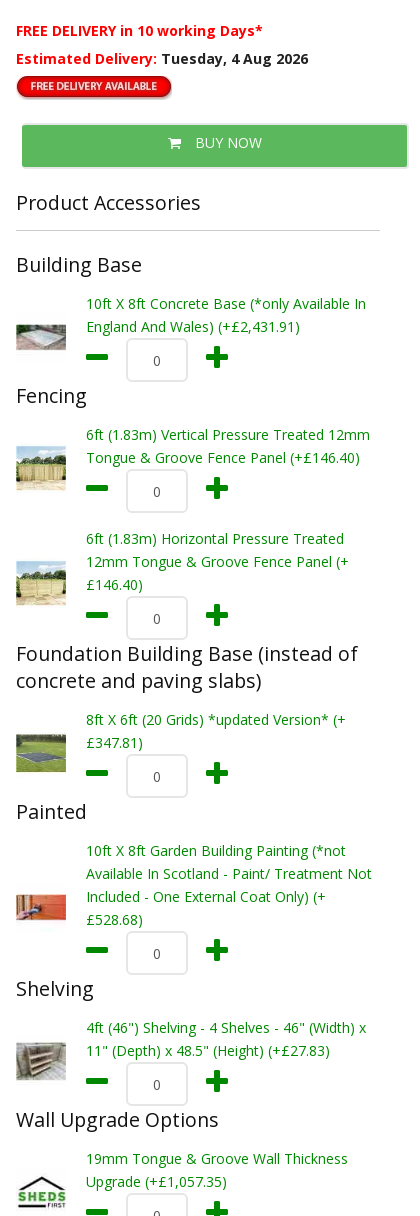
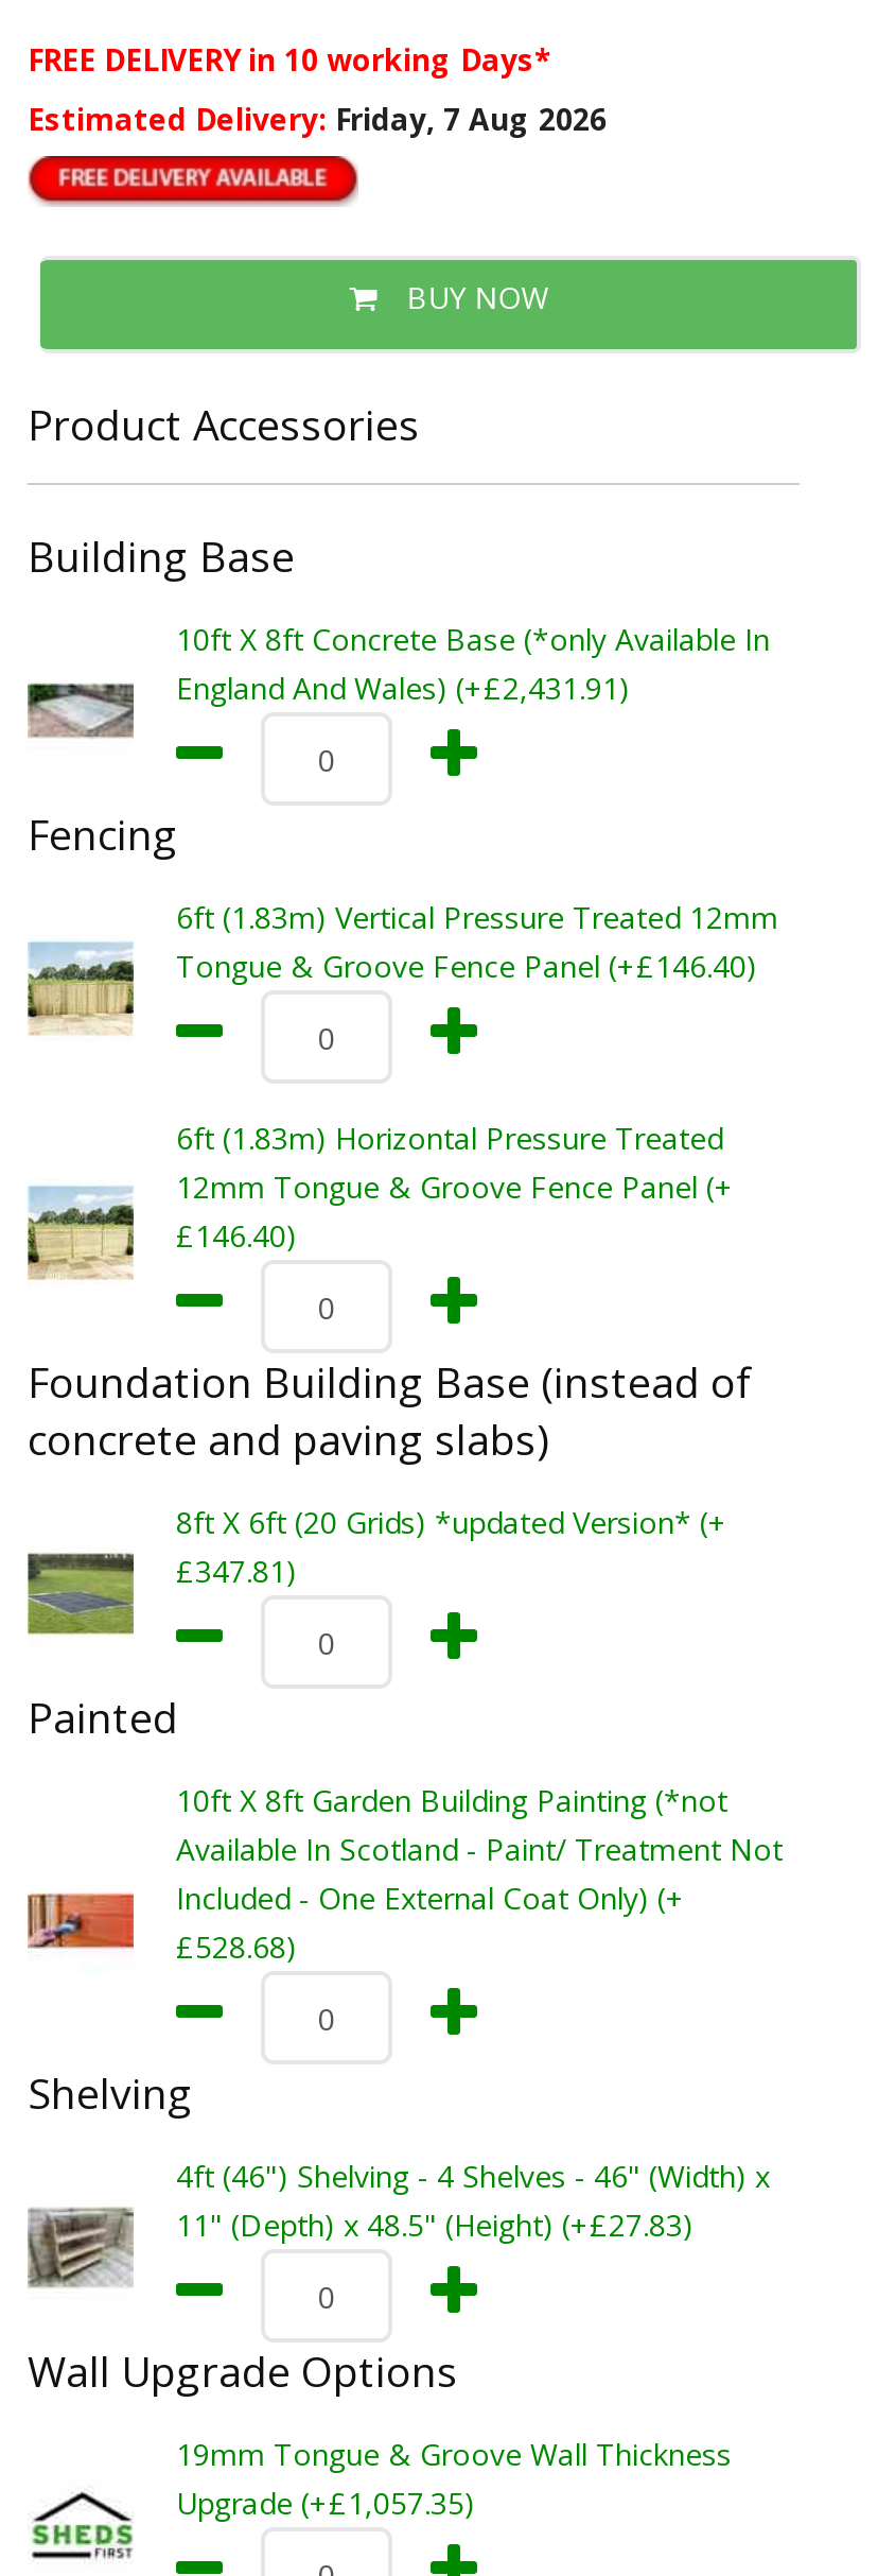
[16,49,308,68] Estimated Delivery: Tuesday, 4 Aug 2026 -> [28,99,607,139] Estimated Delivery: Friday, 7 Aug 2026

